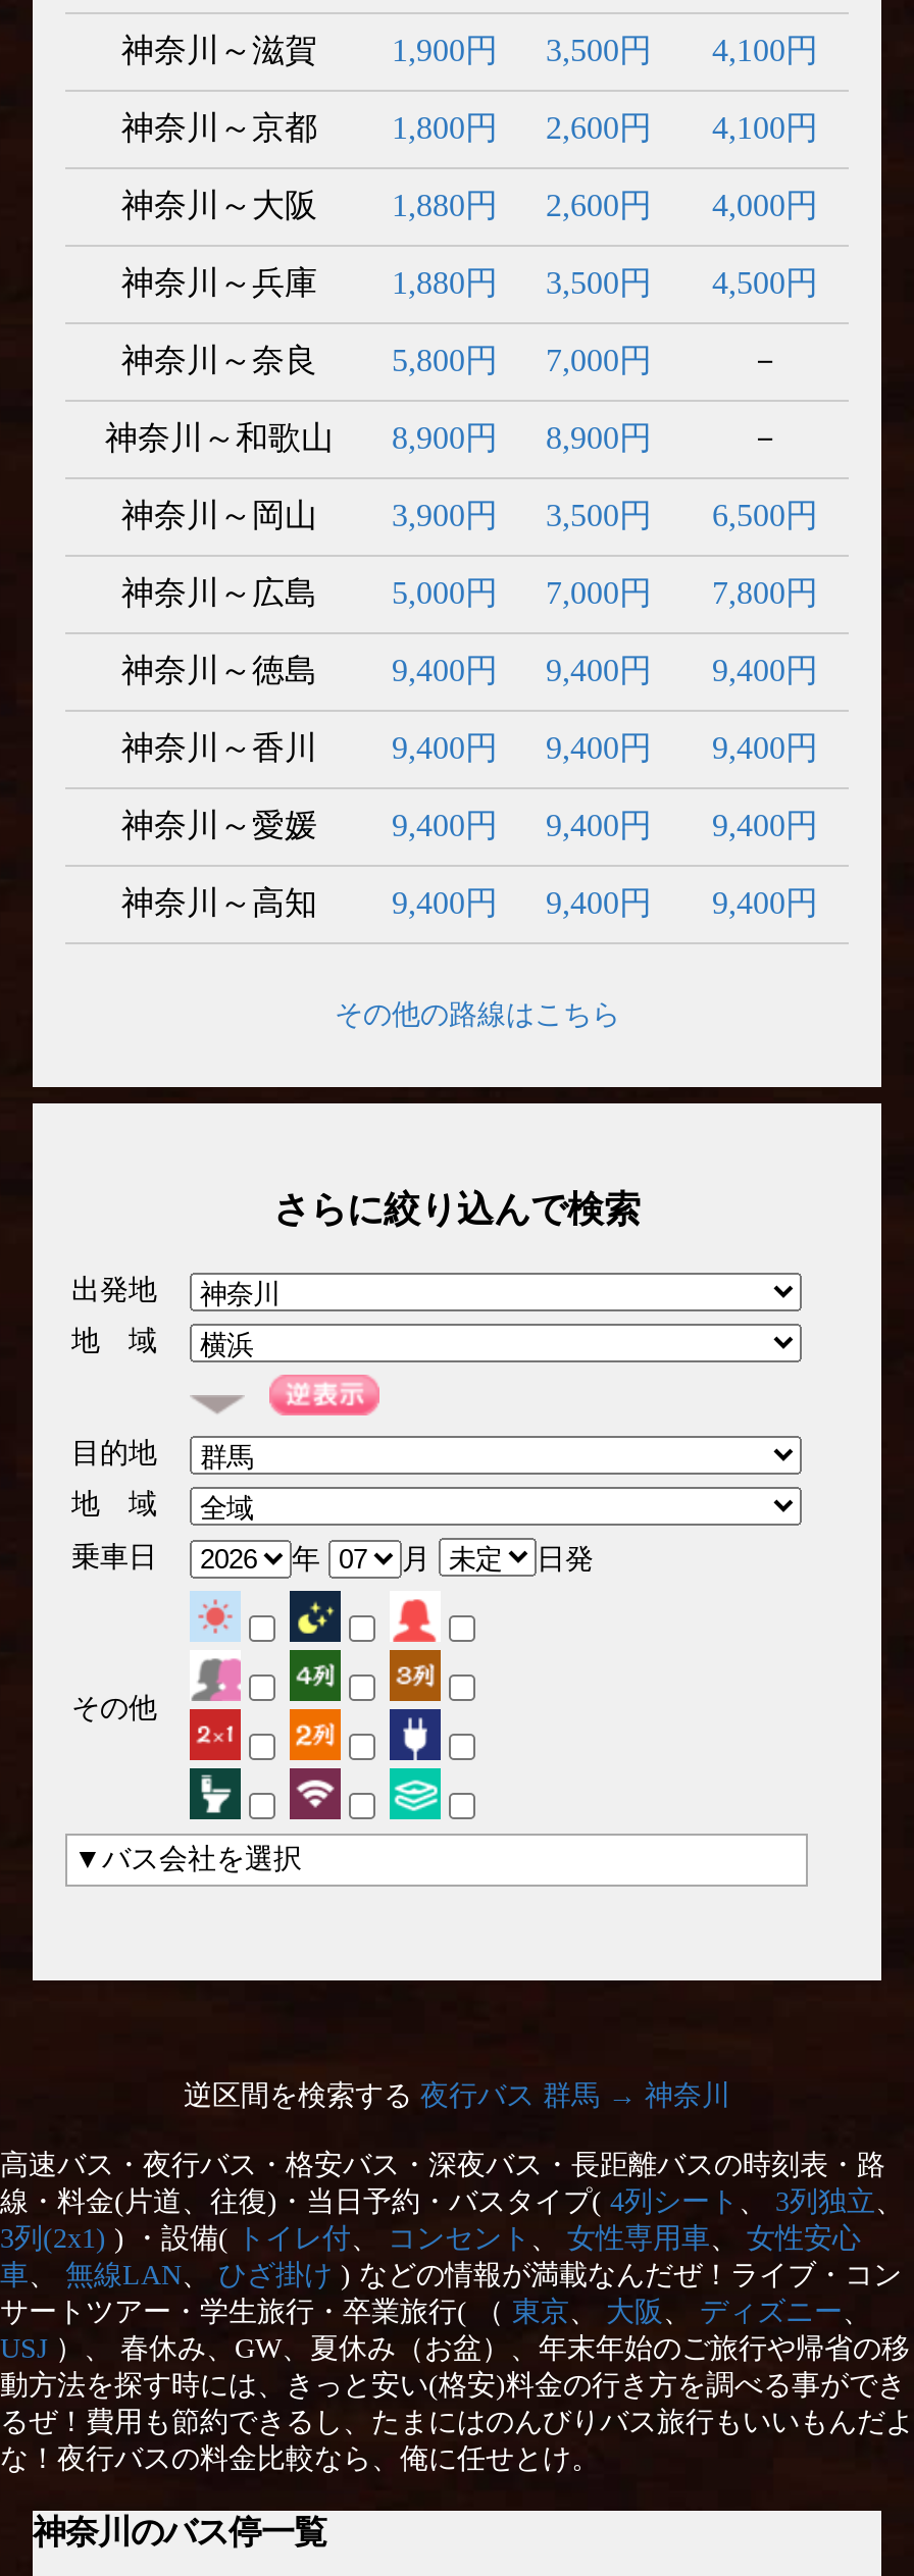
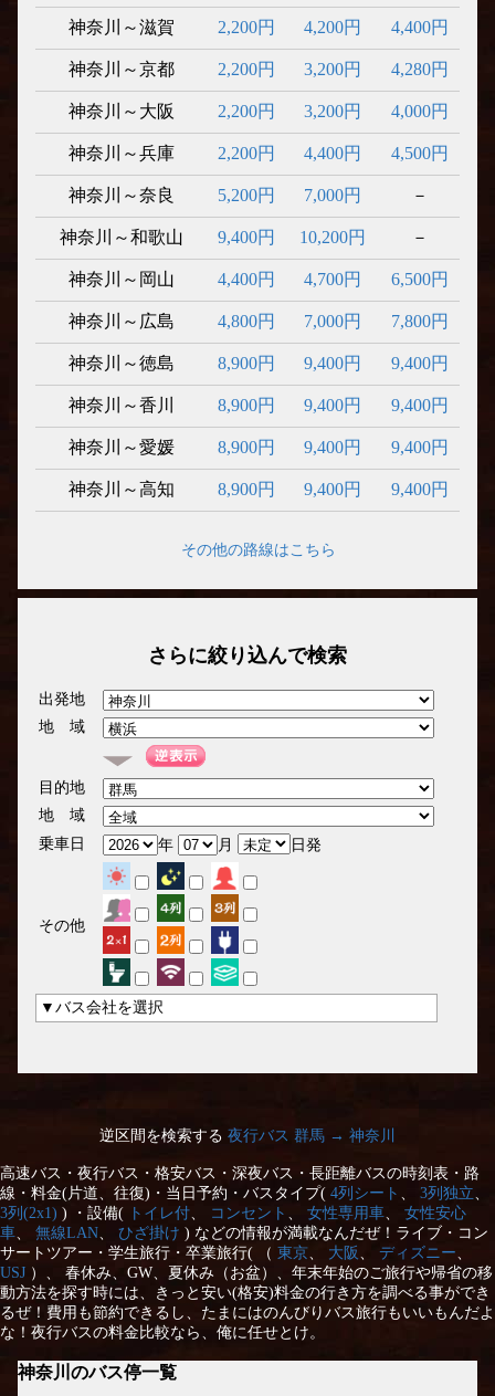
[392,32,498,67] 1,900円 -> [218,17,275,36] 2,200円
[546,32,652,67] 3,500円 -> [304,17,361,36] 4,200円
[712,32,818,67] 4,100円 -> [391,17,448,36] 4,400円
[392,110,498,144] 1,800円 -> [218,59,275,78] 2,200円
[546,110,652,144] 2,600円 -> [304,59,361,78] 3,200円
[712,110,818,144] 4,100円 -> [391,59,448,78] 4,280円
[392,187,498,222] 1,880円 -> [218,101,275,120] 2,200円
[546,187,652,222] 2,600円 -> [304,101,361,120] 3,200円
[392,265,498,299] 1,880円 -> [218,143,275,162] 2,200円
[546,265,652,299] 3,500円 -> [304,143,361,162] 4,400円
[392,342,652,377] 5,800円 7,000円 -> [218,185,361,204] 5,200円 7,000円
[392,420,498,454] 8,900円 -> [218,227,275,246] 9,400円
[546,420,652,454] 8,900円 -> [299,227,366,246] 10,200円
[392,497,498,532] 3,900円 -> [218,269,275,288] 4,400円
[546,497,652,532] 3,500円 -> [304,269,361,288] 4,700円
[392,575,818,609] 5,000円 7,000円 7,800円 -> [218,311,448,330] 4,800円 7,000円 7,800円
[392,652,818,687] 9,400円 9,400円 9,400円 -> [218,353,448,372] 8,900円 9,400円 9,400円
[392,730,818,764] 9,400円 9,400円 9,400円 -> [218,395,448,414] 8,900円 9,400円 9,400円
[392,807,818,842] 9,400円 9,400円 9,400円 -> [218,437,448,456] 8,900円 9,400円 9,400円
[392,885,818,919] 9,400円 9,400円 9,400円 -> [218,479,448,498] 8,900円 9,400円 9,400円

